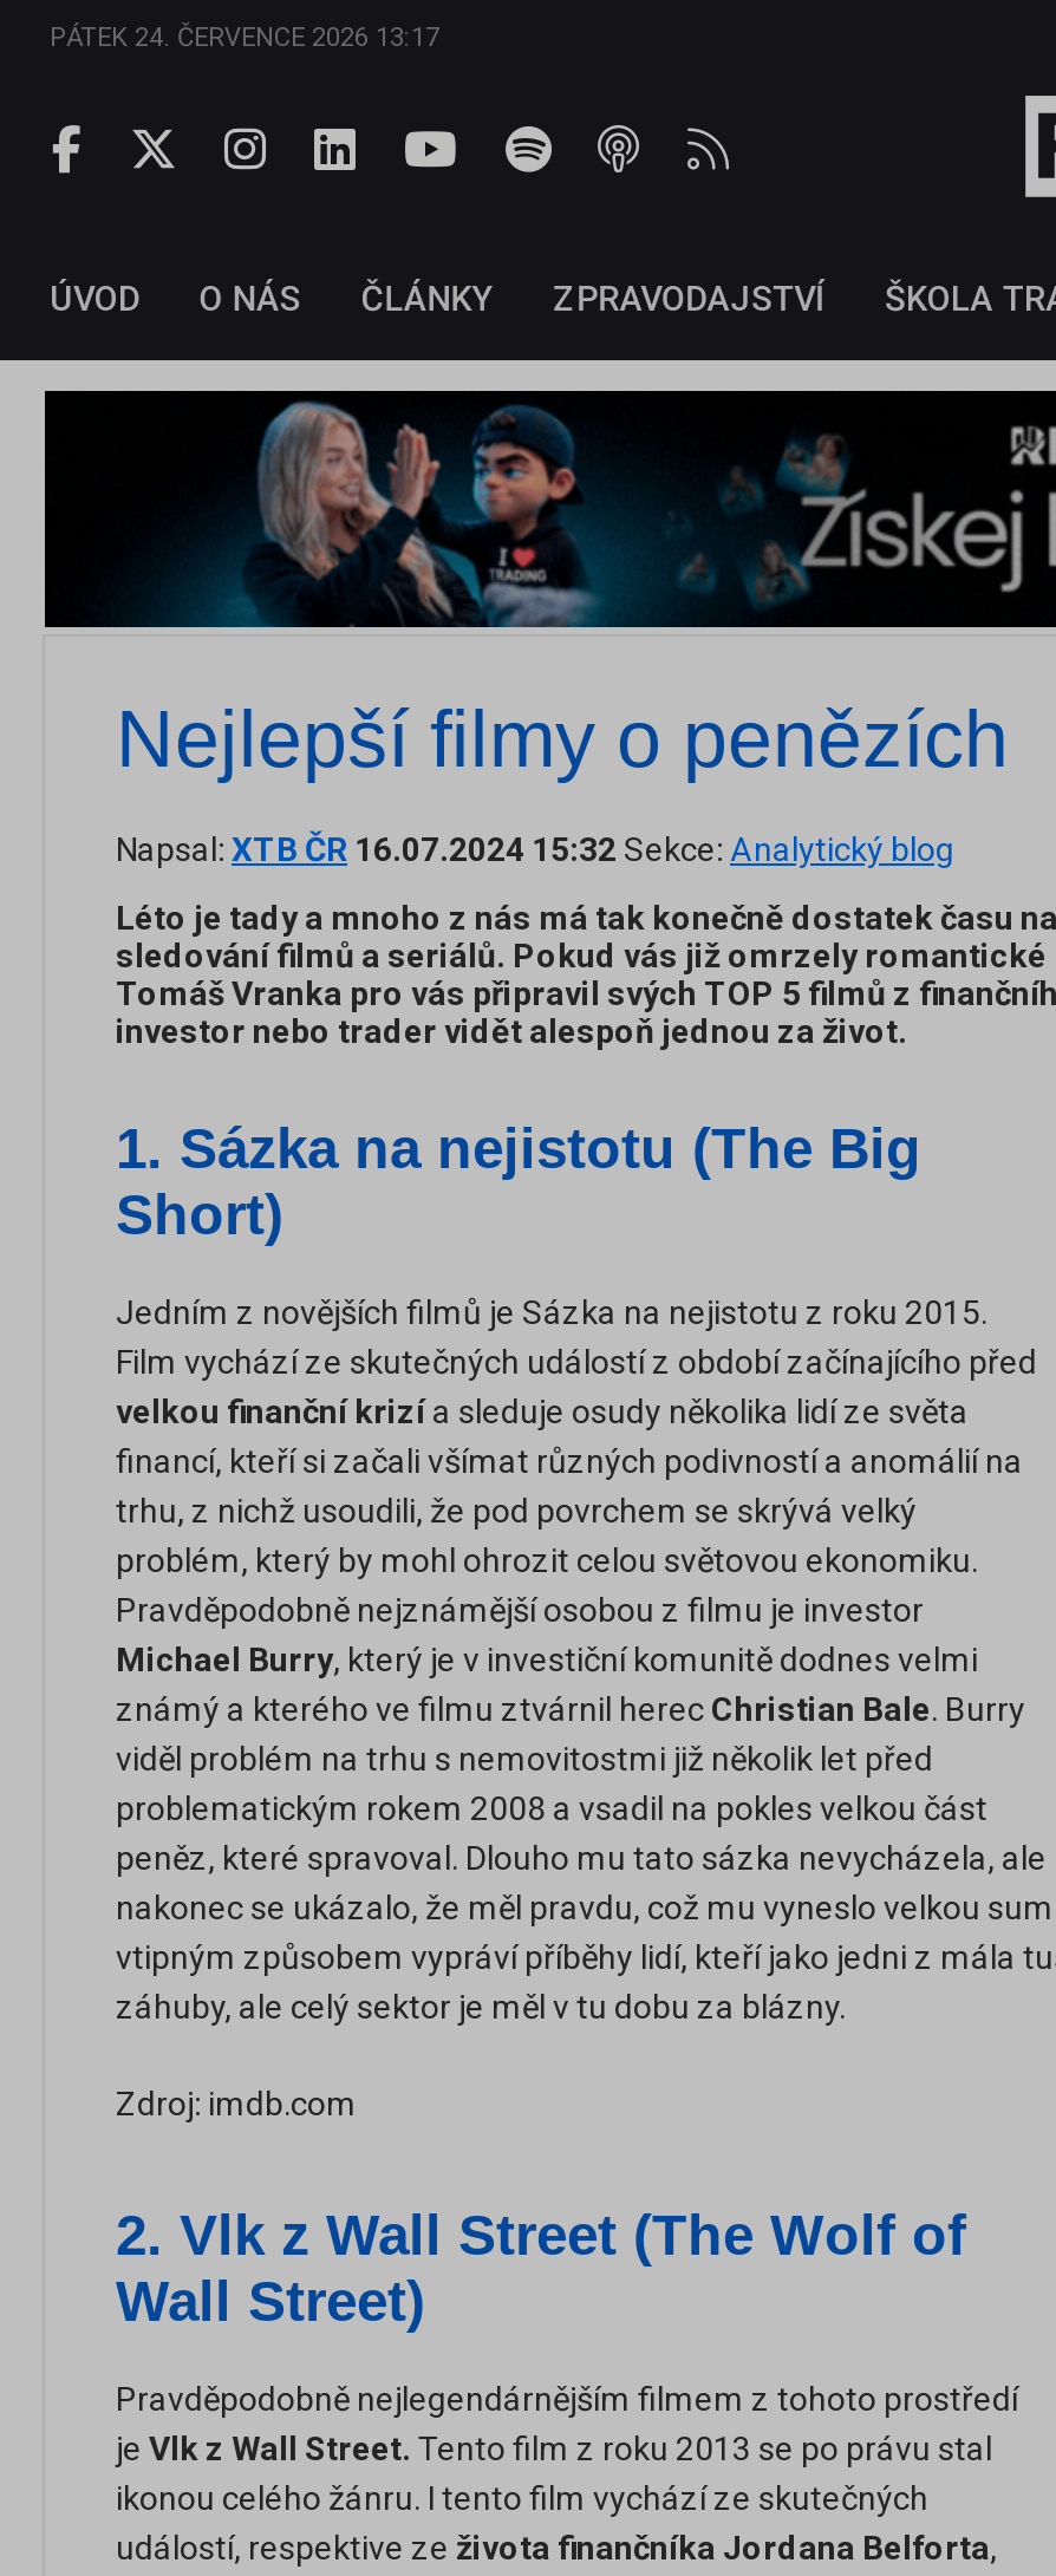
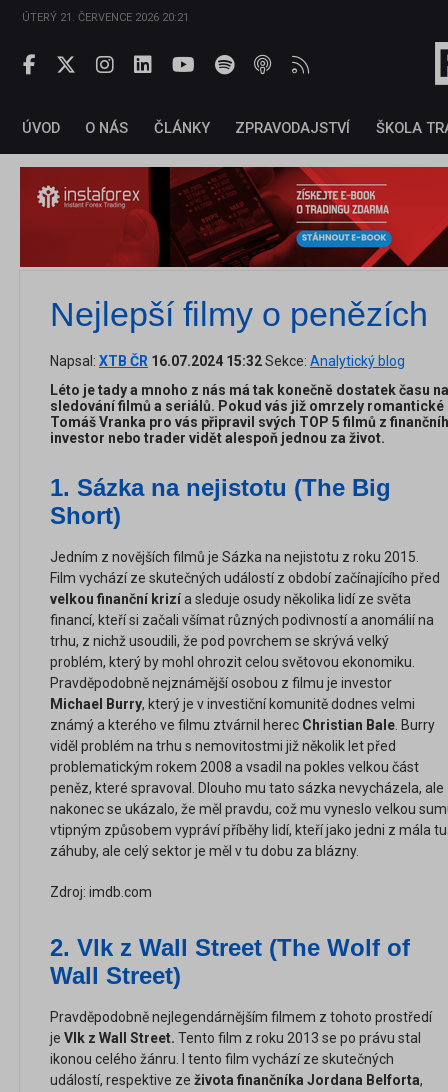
[50,22,439,53] PÁTEK 24. ČERVENCE 2026 13:17 -> [22,11,189,24] ÚTERÝ 21. ČERVENCE 2026 20:21
[43,389,1049,630] [image] -> [19,166,445,268] [image]

